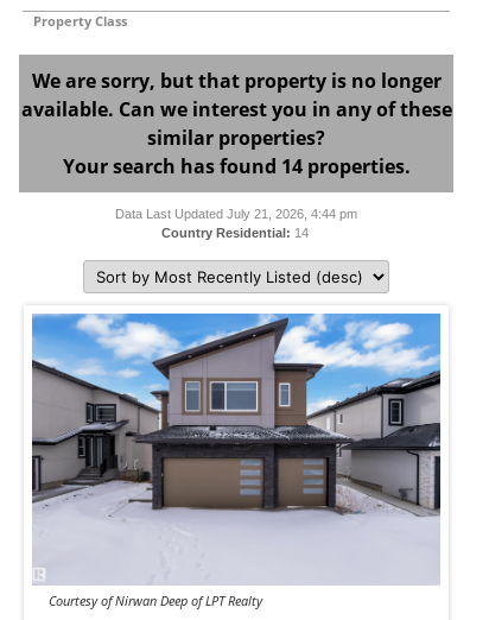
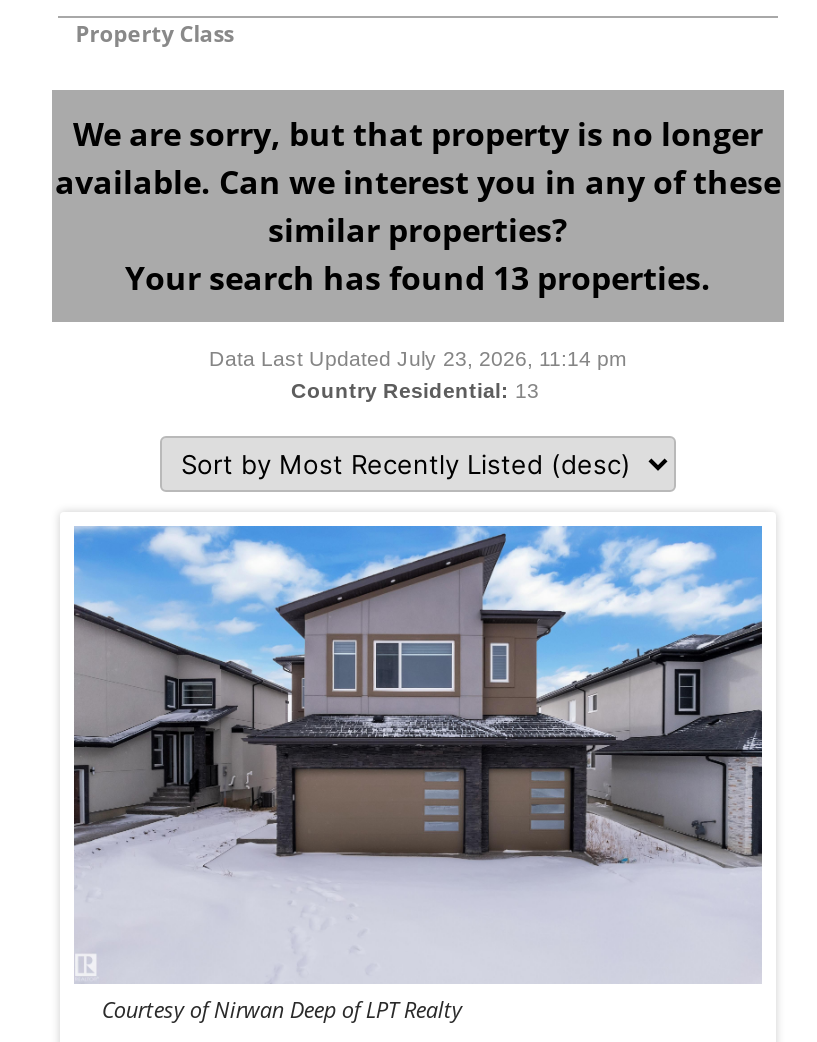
[62,153,410,179] Your search has found 14 properties. -> [125,256,711,300] Your search has found 13 properties.
[115,207,357,221] Data Last Updated July 21, 2026, 4:44 pm -> [209,346,627,370] Data Last Updated July 23, 2026, 11:14 pm
[161,226,312,240] Country Residential: 14 -> [291,378,545,402] Country Residential: 13

